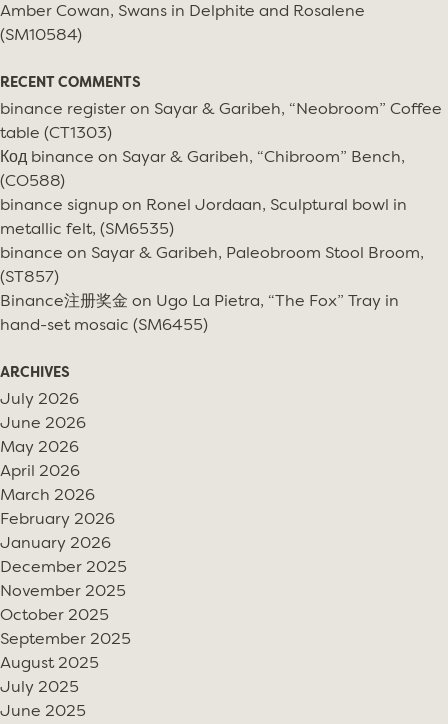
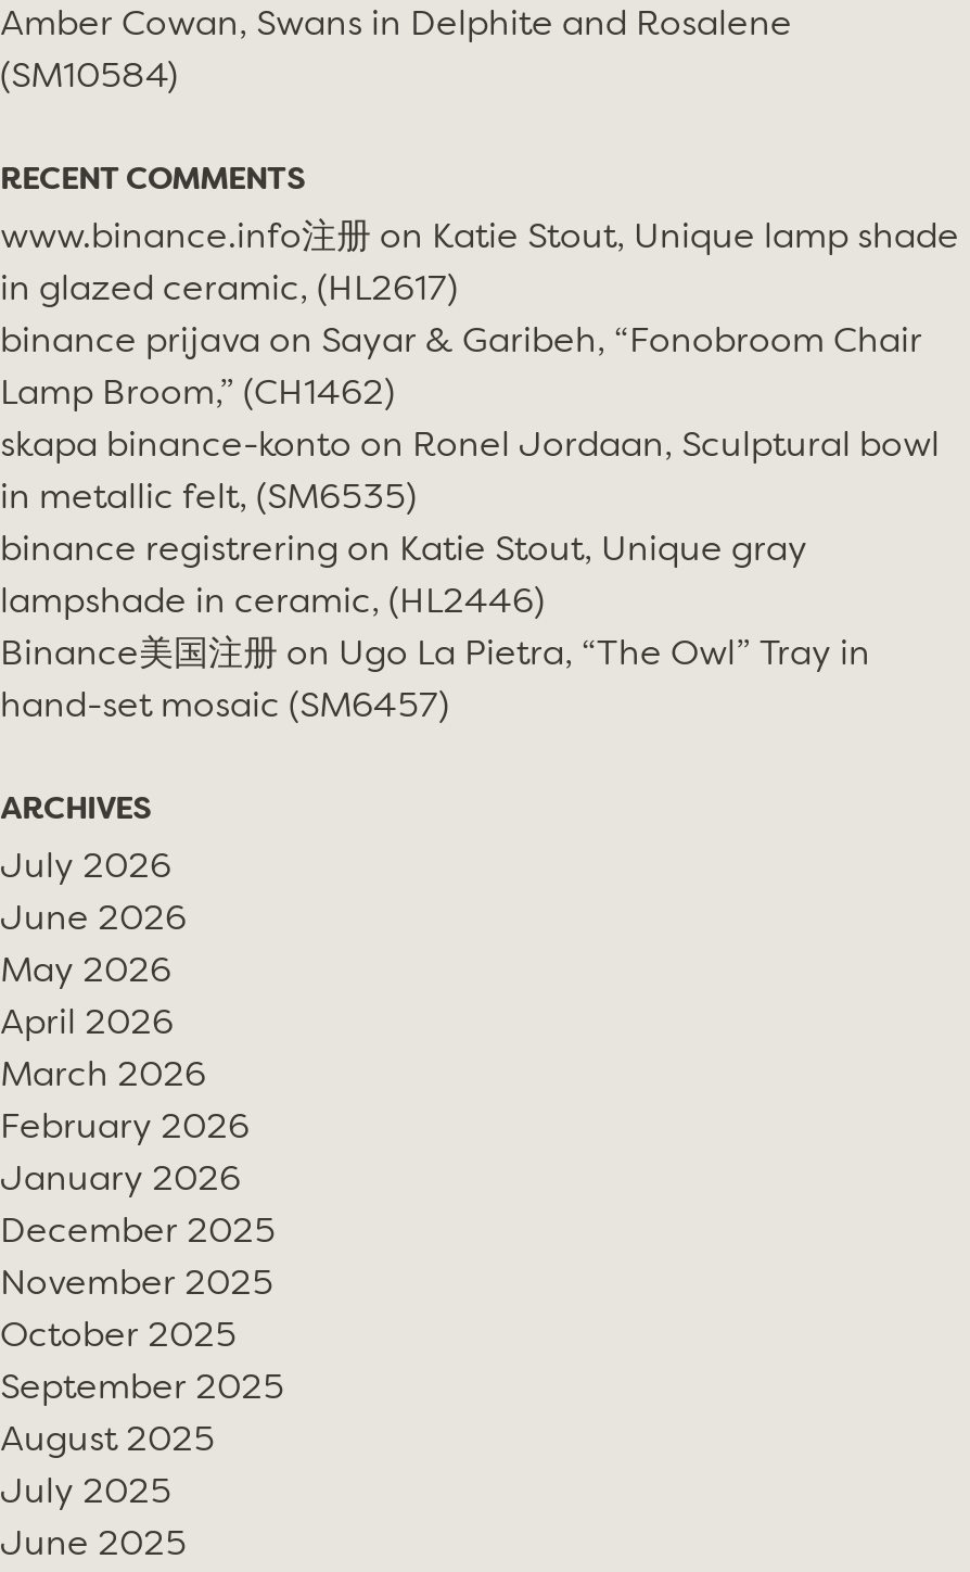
[0,102,442,118] binance register on Sayar & Garibeh, “Neobroom” Coffee -> [0,221,959,256] www.binance.info注册on Katie Stout, Unique lamp shade
[0,126,112,142] table (CT1303) -> [0,274,458,308] in glazed ceramic, (HL2617)
[0,150,405,166] Код binance on Sayar & Garibeh, “Chibroom” Bench, -> [0,326,922,360] binance prijava on Sayar & Garibeh, “Fonobroom Chair
[0,174,65,190] (CO588) -> [0,378,395,413] Lamp Broom,” (CH1462)
[0,198,407,214] binance signup on Ronel Jordaan, Sculptural bowl in -> [0,430,940,465] skapa binance-konto on Ronel Jordaan, Sculptural bowl
[0,222,174,238] metallic felt, (SM6535) -> [0,482,417,517] in metallic felt, (SM6535)
[0,246,424,262] binance on Sayar & Garibeh, Paleobroom Stool Broom, -> [0,534,807,569] binance registrering on Katie Stout, Unique gray
[0,270,59,286] (ST857) -> [0,586,545,621] lampshade in ceramic, (HL2446)
[0,294,399,310] Binance注册奖金on Ugo La Pietra, “The Fox” Tray in -> [0,638,870,673] Binance美国注册on Ugo La Pietra, “The Owl” Tray in
[0,318,208,334] hand-set mosaic (SM6455) -> [0,690,449,725] hand-set mosaic (SM6457)

